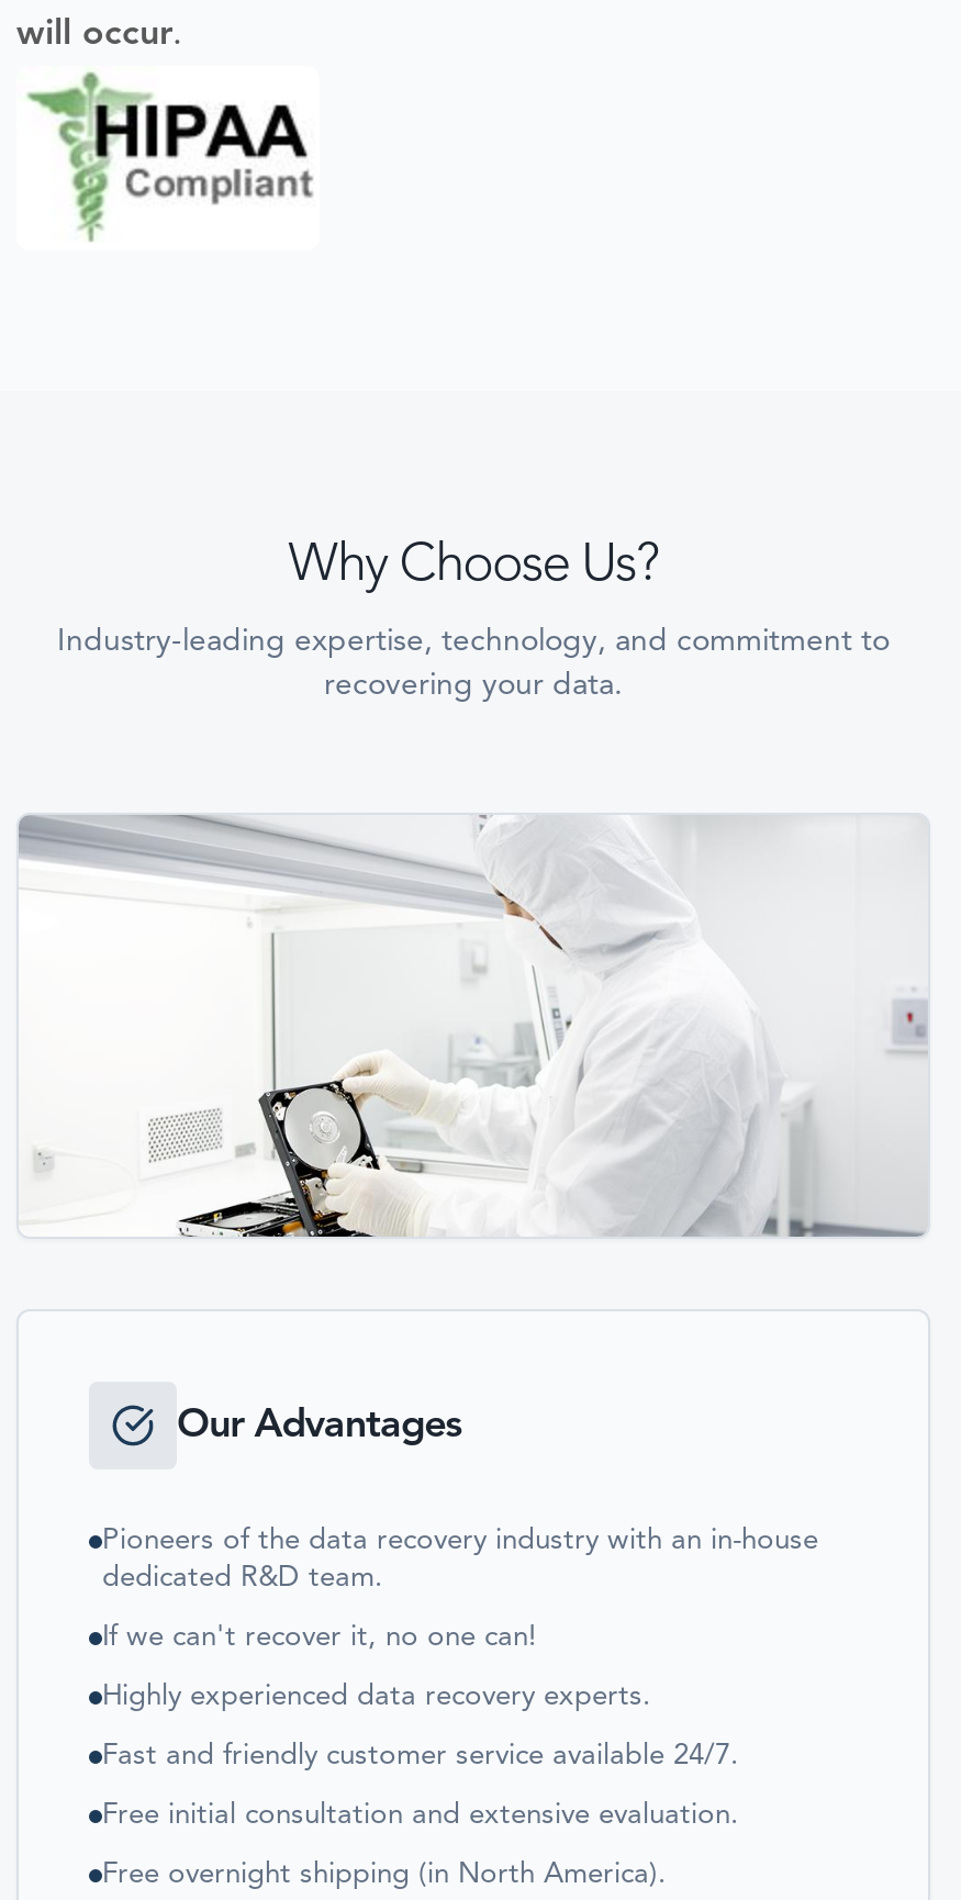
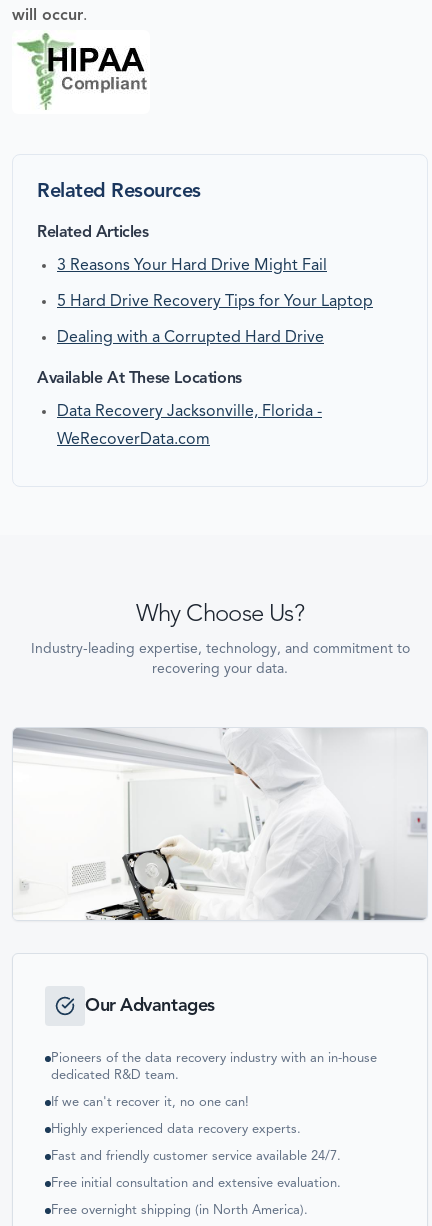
none -> [37,182,373,448] Related Resources | Related Articles | 3 Reasons Your Hard Drive Might Fail | 5 Hard Drive Recovery Tips for Your Laptop | Dealing with a Corrupted Hard Drive | Available At These Locations | Data Recovery Jacksonville, Florida - | WeRecoverData.com

